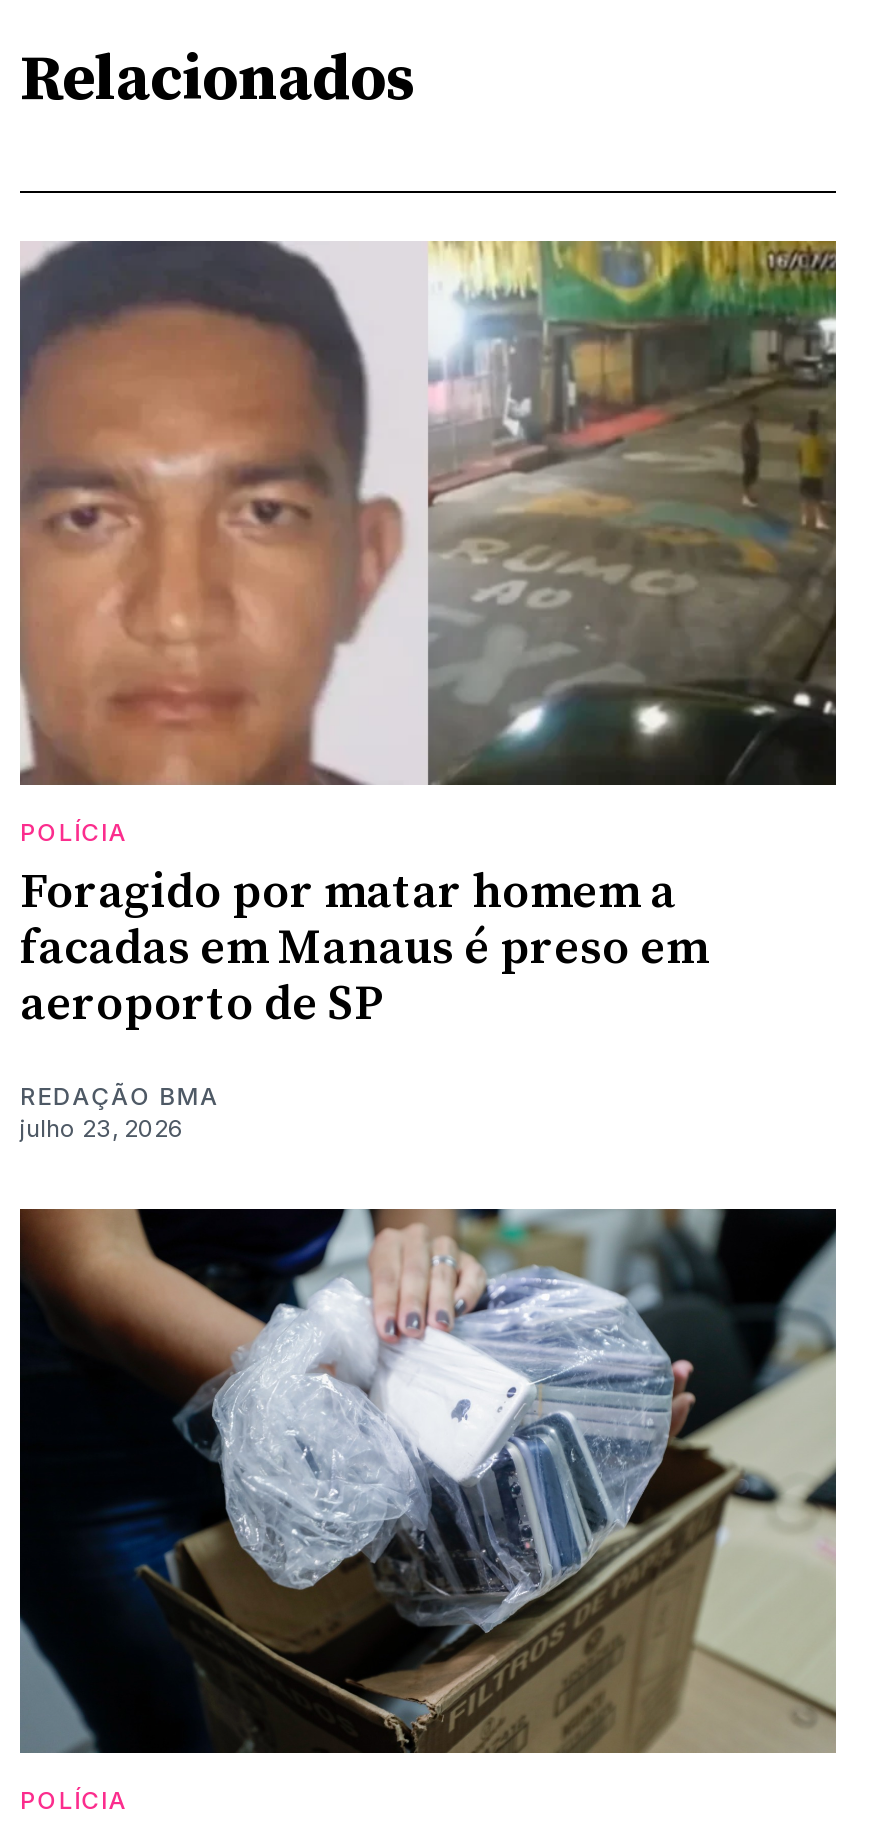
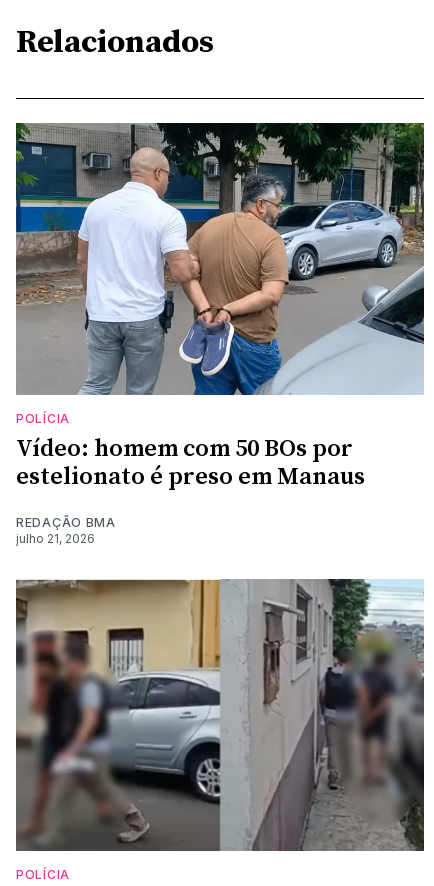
[18,239,838,1034] [image] | Foragido por matar homem a | facadas em Manaus é preso em | aeroporto de SP -> [15,122,425,492] [image] | Vídeo: homem com 50 BOs por | estelionato é preso em Manaus
[20,1112,184,1142] julho 23, 2026 -> [16,531,95,546] julho 21, 2026
[18,1207,838,1753] [image] -> [15,579,424,851] [image]

